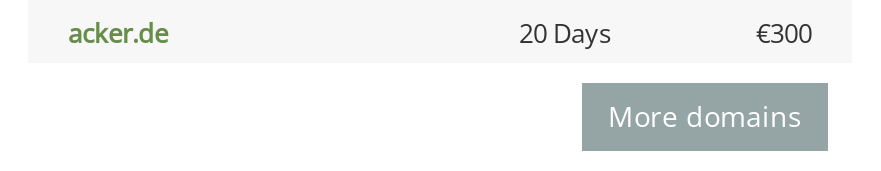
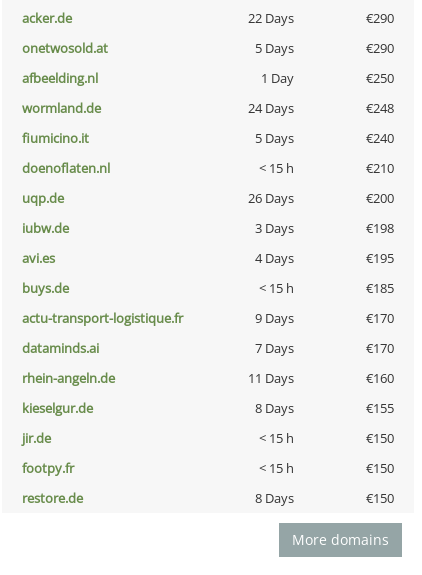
[519,15,812,51] 20 Days | €300 -> [22,9,394,507] 22 Days | €290 | onetwosold.at | 5 Days | €290 | afbeelding.nl | 1 Day | €250 | wormland.de | 24 Days | €248 | fiumicino.it | 5 Days | €240 | doenoflaten.nl | < 15 h | €210 | uqp.de | 26 Days | €200 | iubw.de | 3 Days | €198 | avi.es | 4 Days | €195 | buys.de | < 15 h | €185 | actu-transport-logistique.fr | 9 Days | €170 | dataminds.ai | 7 Days | €170 | rhein-angeln.de | 11 Days | €160 | kieselgur.de | 8 Days | €155 | jir.de | < 15 h | €150 | footpy.fr | < 15 h | €150 | restore.de | 8 Days | €150

